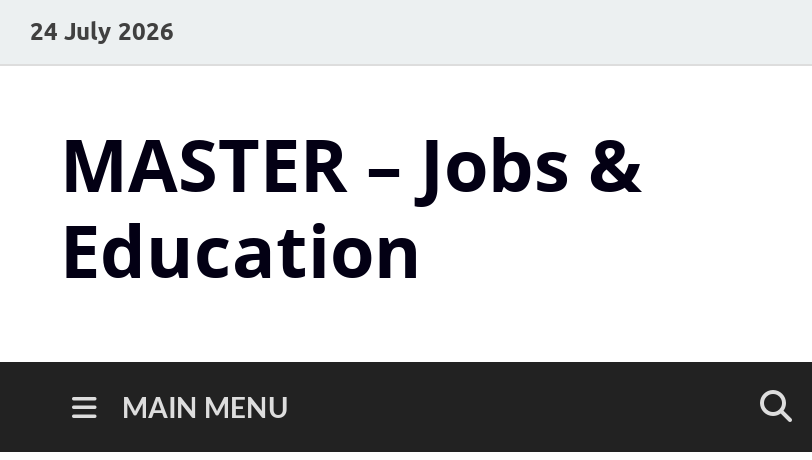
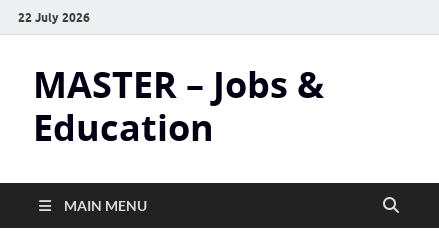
[30,15,174,45] 24 July 2026 -> [18,9,90,24] 22 July 2026

